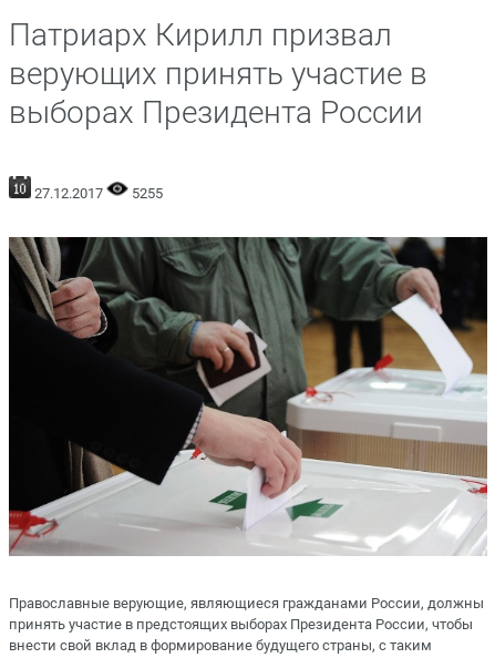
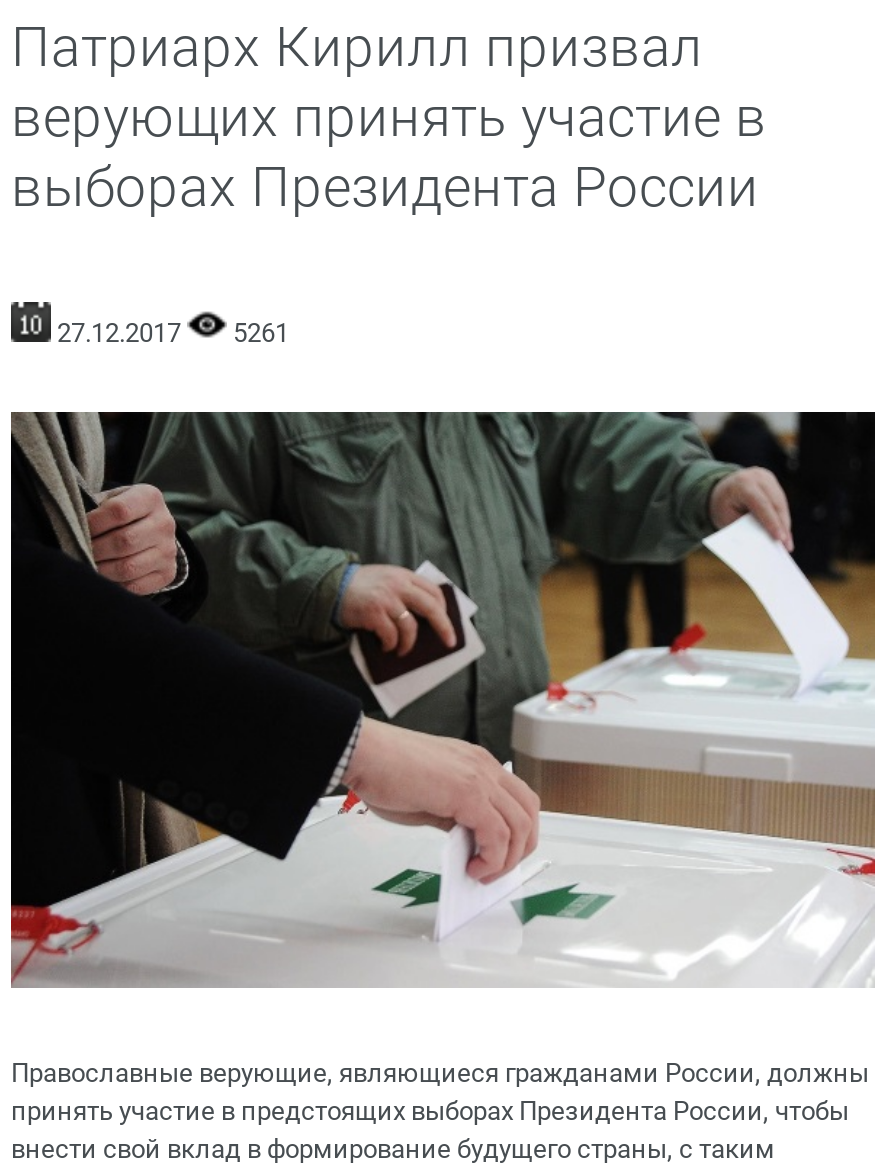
[31,185,163,202] 27.12.2017 5255 -> [51,317,289,347] 27.12.2017 5261

